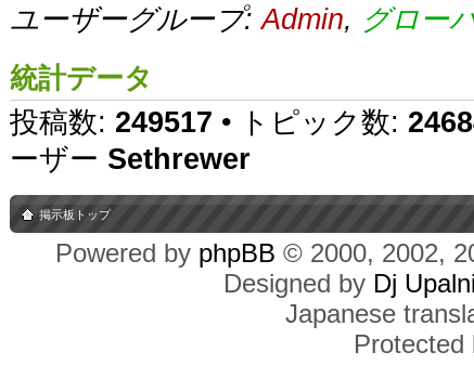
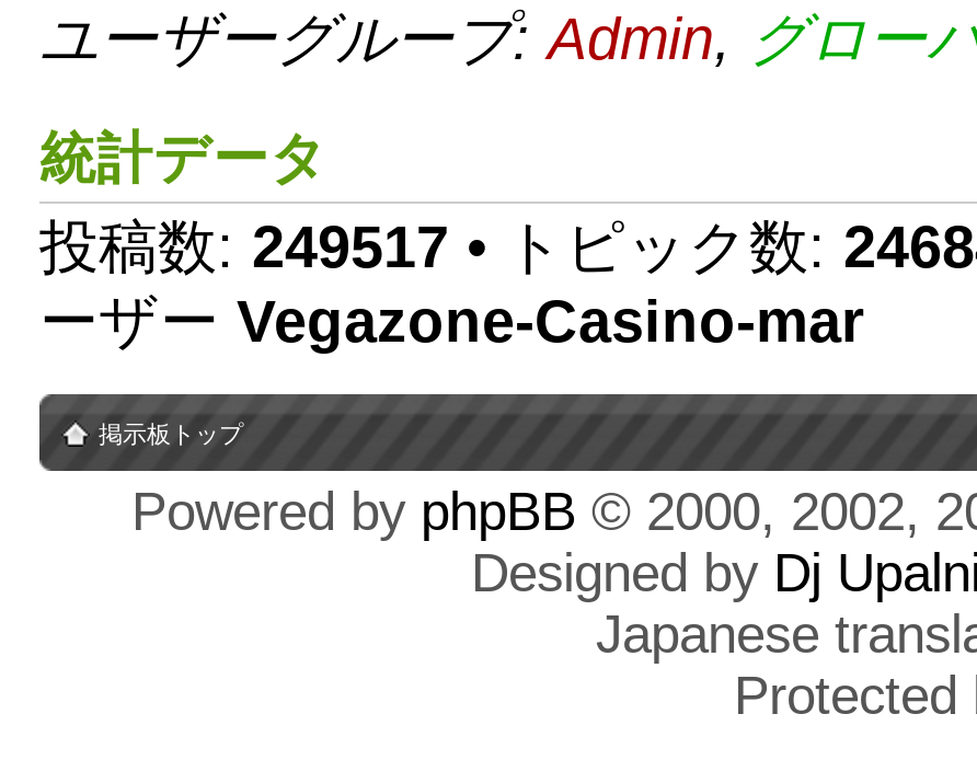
[10,142,251,175] ーザーSethrewer -> [39,288,865,354] ーザーVegazone-Casino-mar

